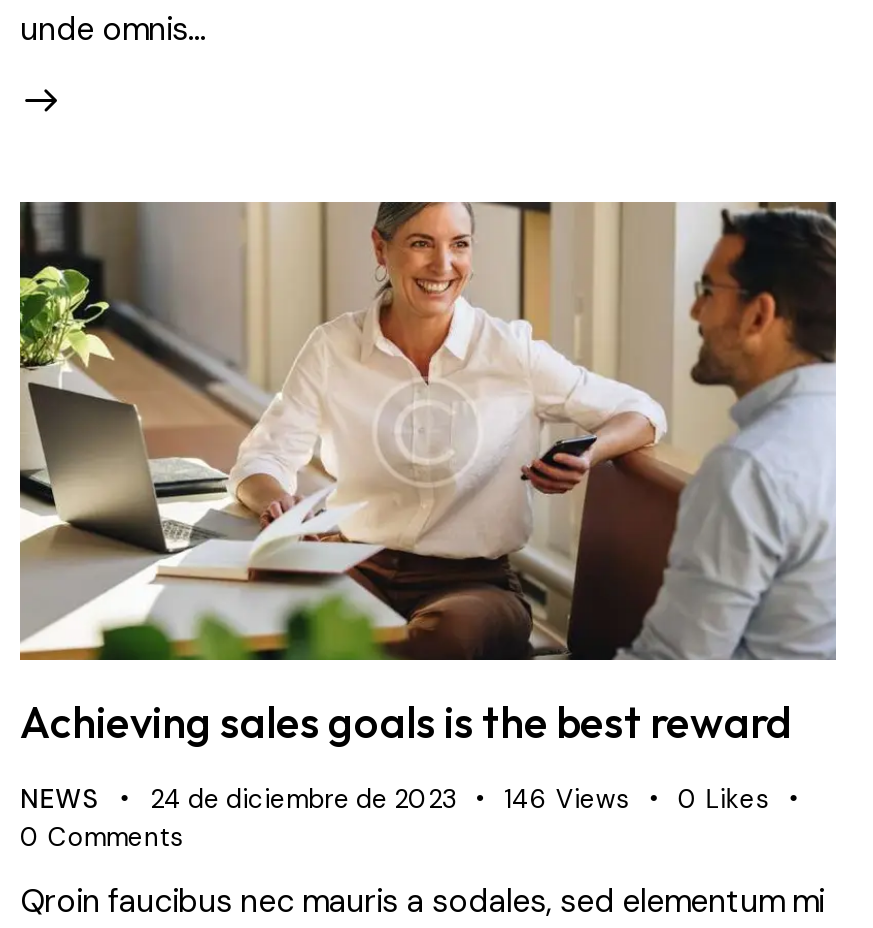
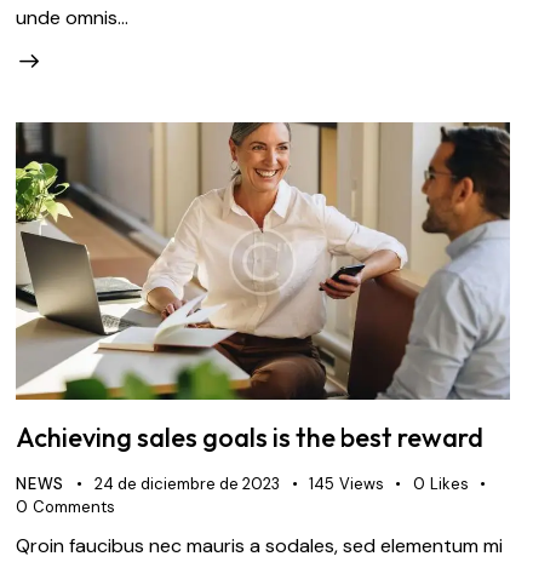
[504,782,630,816] 146 Views -> [309,474,384,494] 145 Views

